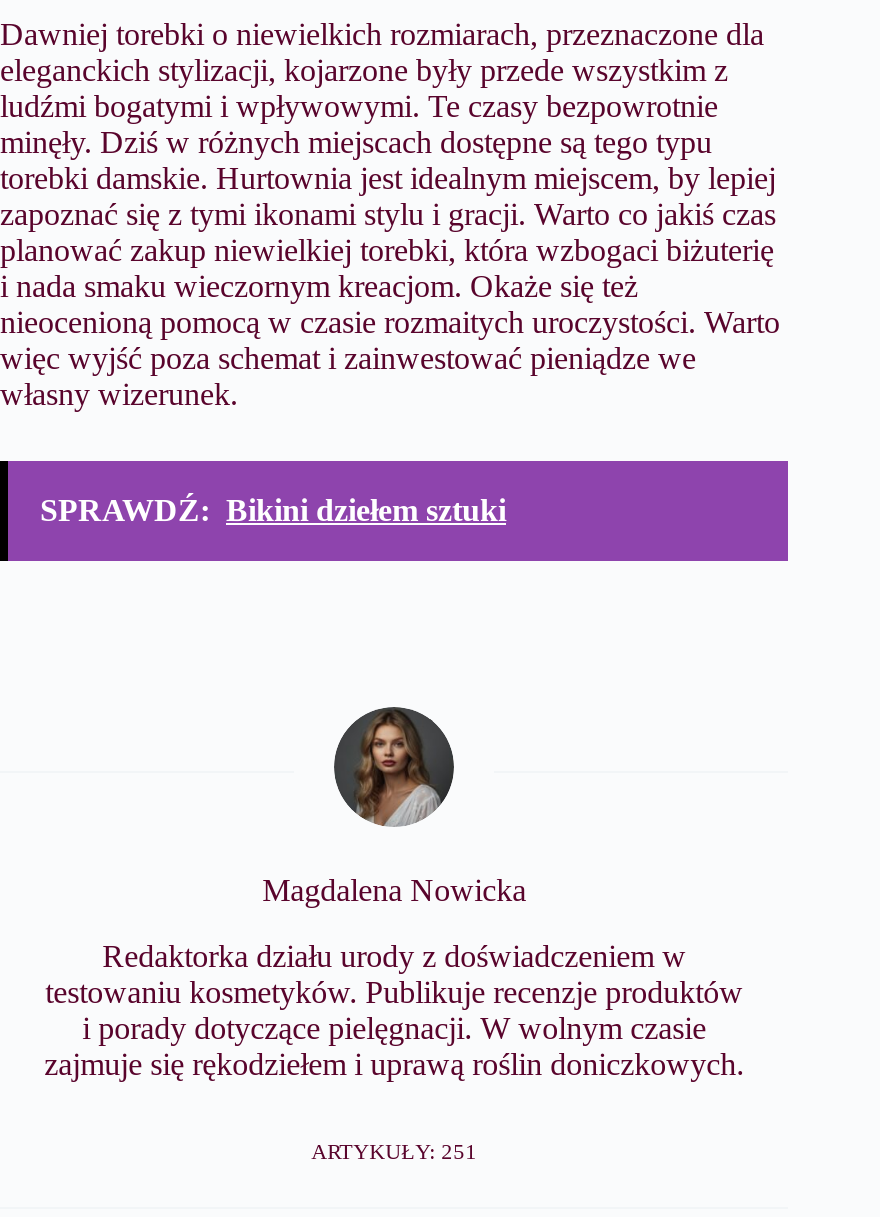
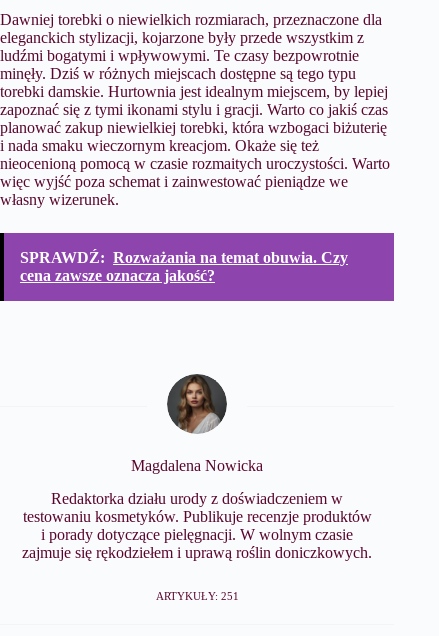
[40,493,506,527] SPRAWDŹ: Bikini dziełem sztuki -> [20,249,348,284] SPRAWDŹ: Rozważania na temat obuwia. Czy | cena zawsze oznacza jakość?

